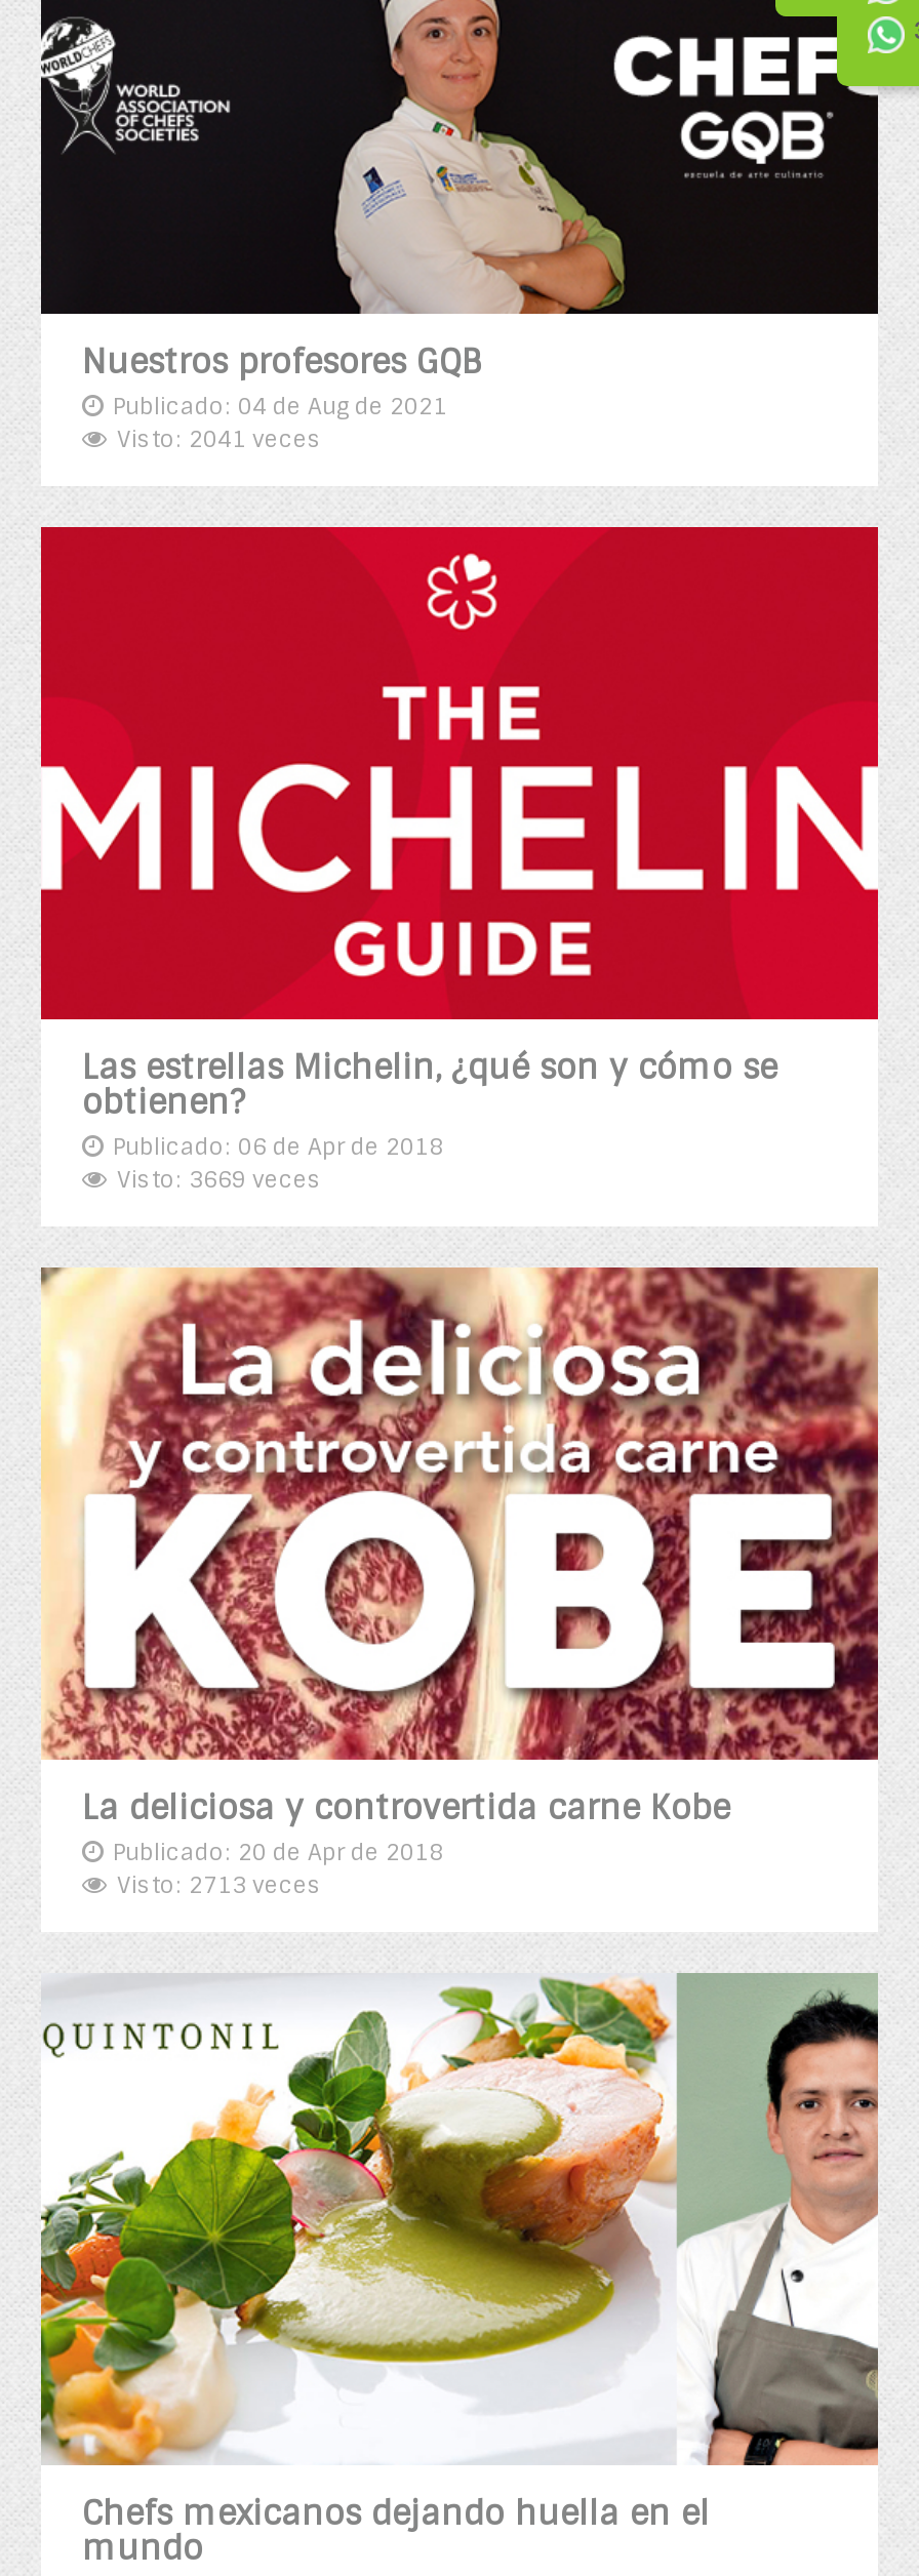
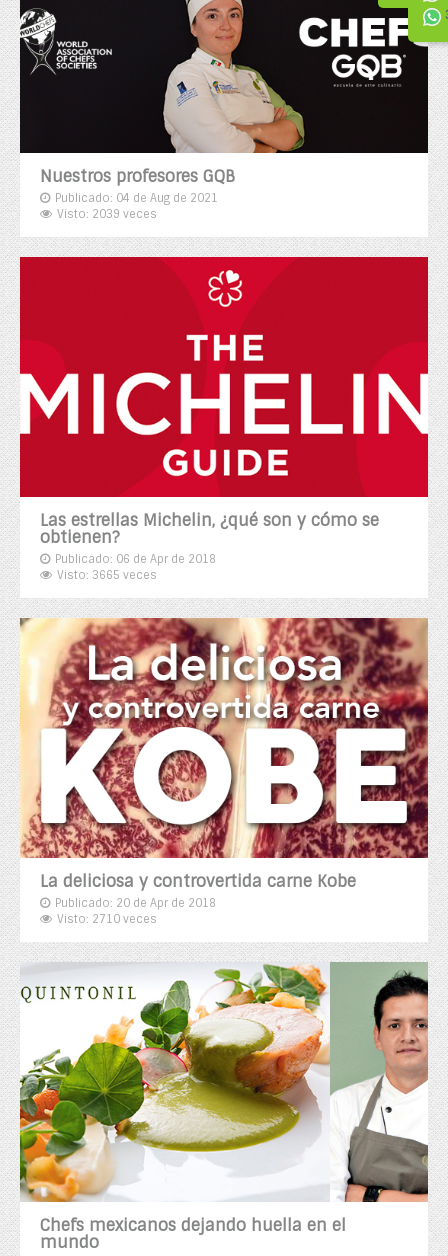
[117,425,322,453] Visto: 2041 veces -> [57,207,157,221] Visto: 2039 veces
[117,1165,322,1194] Visto: 3669 veces -> [57,568,157,582] Visto: 3665 veces
[117,1870,322,1899] Visto: 2713 veces -> [57,912,157,926] Visto: 2710 veces

